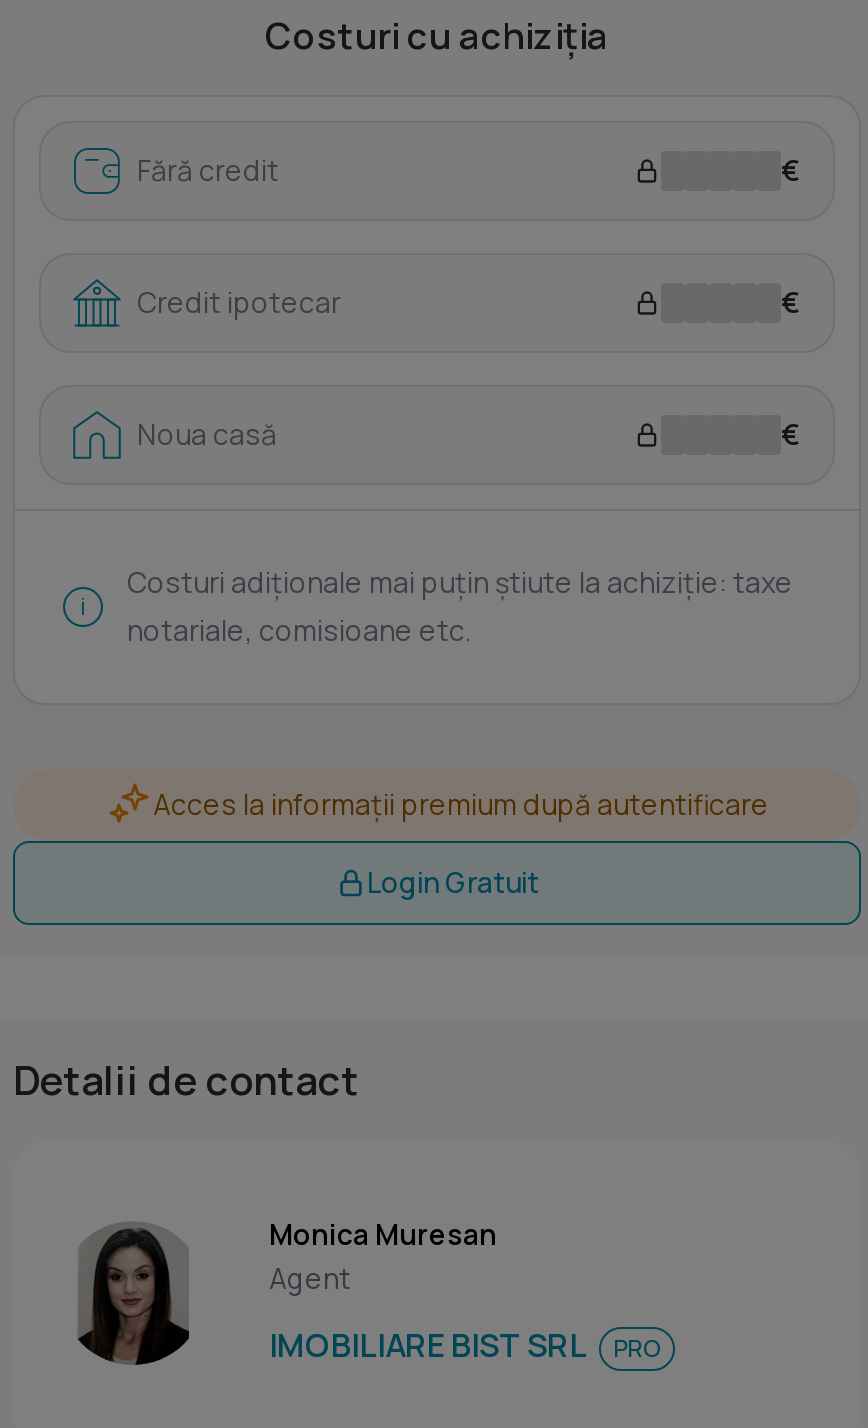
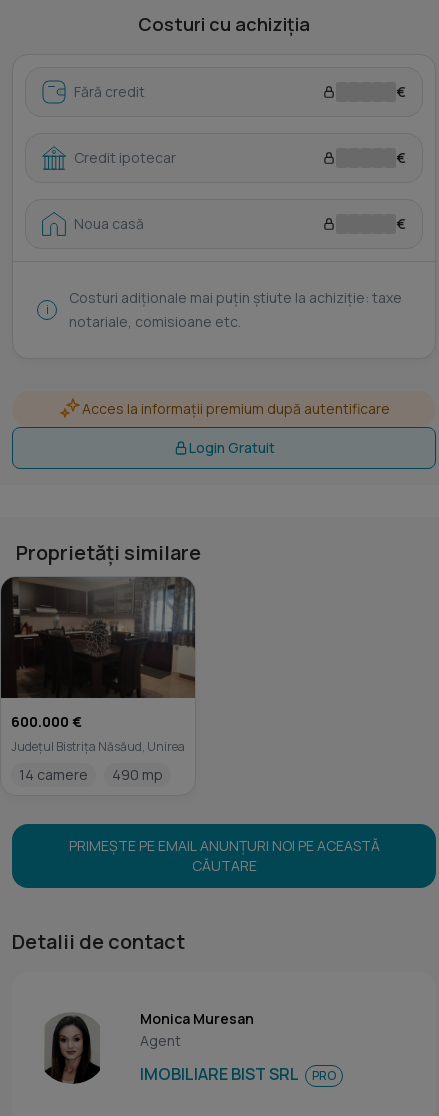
none -> [3,576,196,784] [image] | 600.000 € | Județul Bistrița Năsăud, Unirea | 14 camere | 490 mp
none -> [16,539,201,566] Proprietăți similare
none -> [68,836,379,875] PRIMEȘTE PE EMAIL ANUNȚURI NOI PE ACEASTĂ | CĂUTARE

